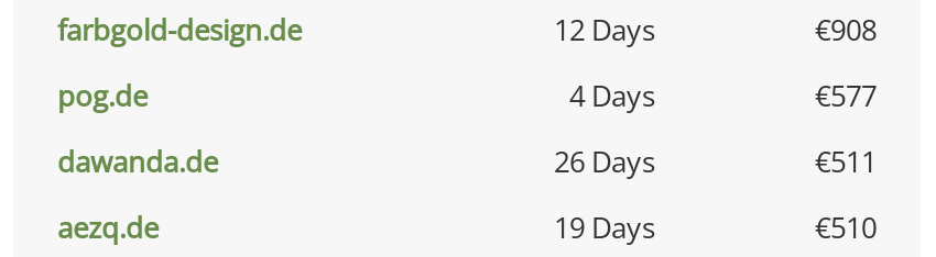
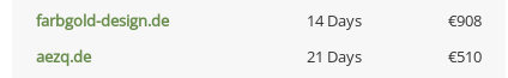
[554,10,655,49] 12 Days -> [306,10,361,31] 14 Days
[57,76,877,181] pog.de | 4 Days | €577 | dawanda.de | 26 Days | €511 -> none
[554,208,655,247] 19 Days -> [306,46,361,67] 21 Days

